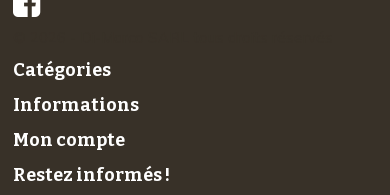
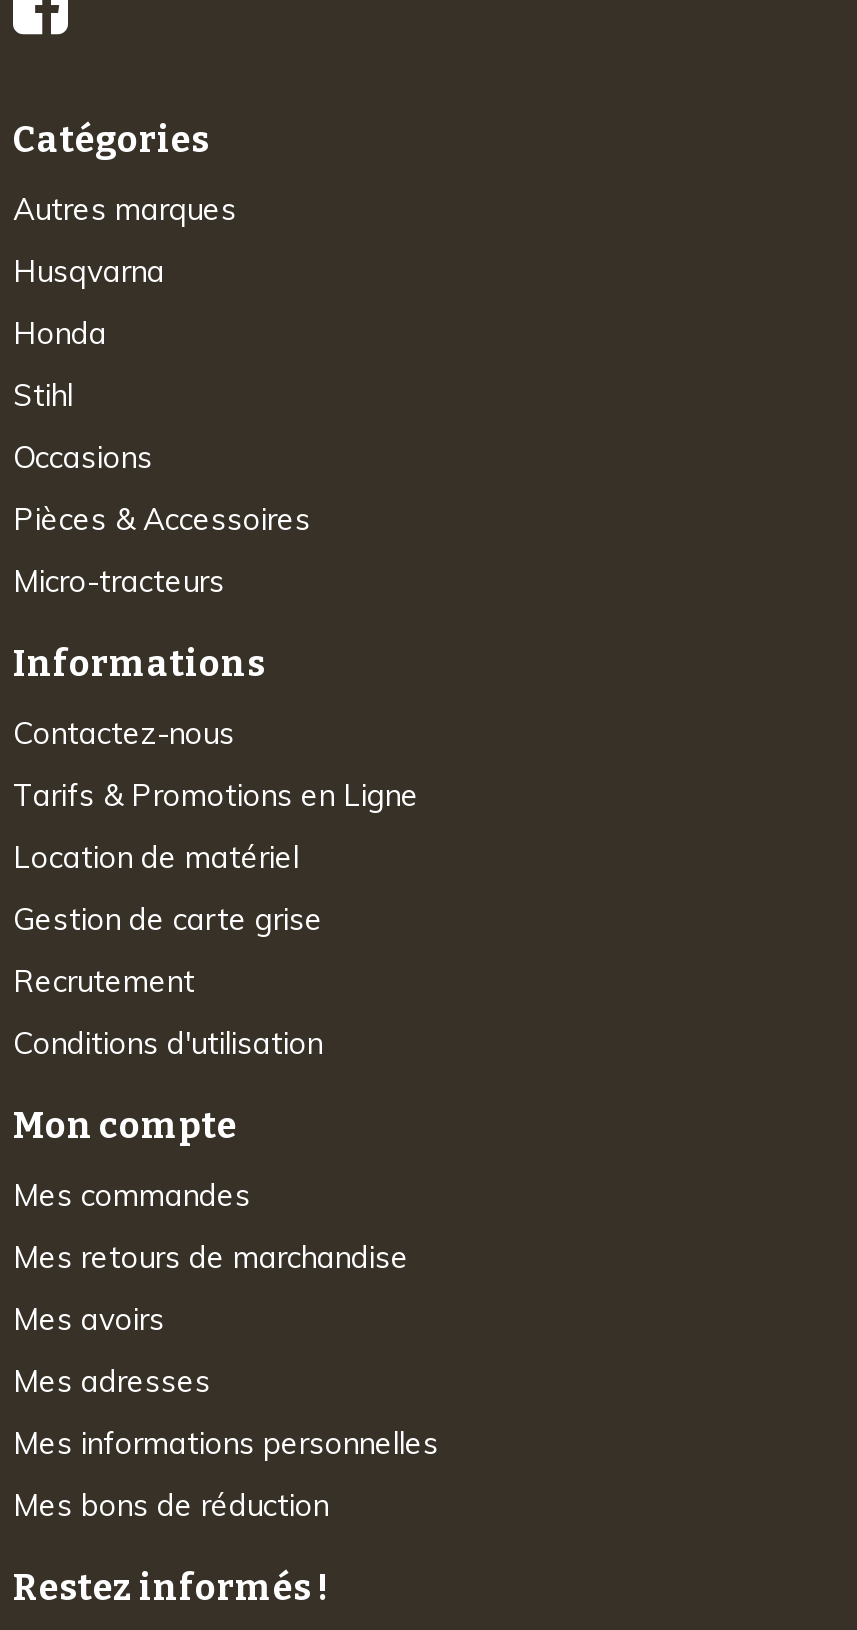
none -> [13,190,311,600] Autres marques | Husqvarna | Honda | Stihl | Occasions | Pièces & Accessoires | Micro-tracteurs
none -> [13,714,419,1062] Contactez-nous | Tarifs & Promotions en Ligne | Location de matériel | Gestion de carte grise | Recrutement | Conditions d'utilisation
none -> [13,1176,439,1524] Mes commandes | Mes retours de marchandise | Mes avoirs | Mes adresses | Mes informations personnelles | Mes bons de réduction

